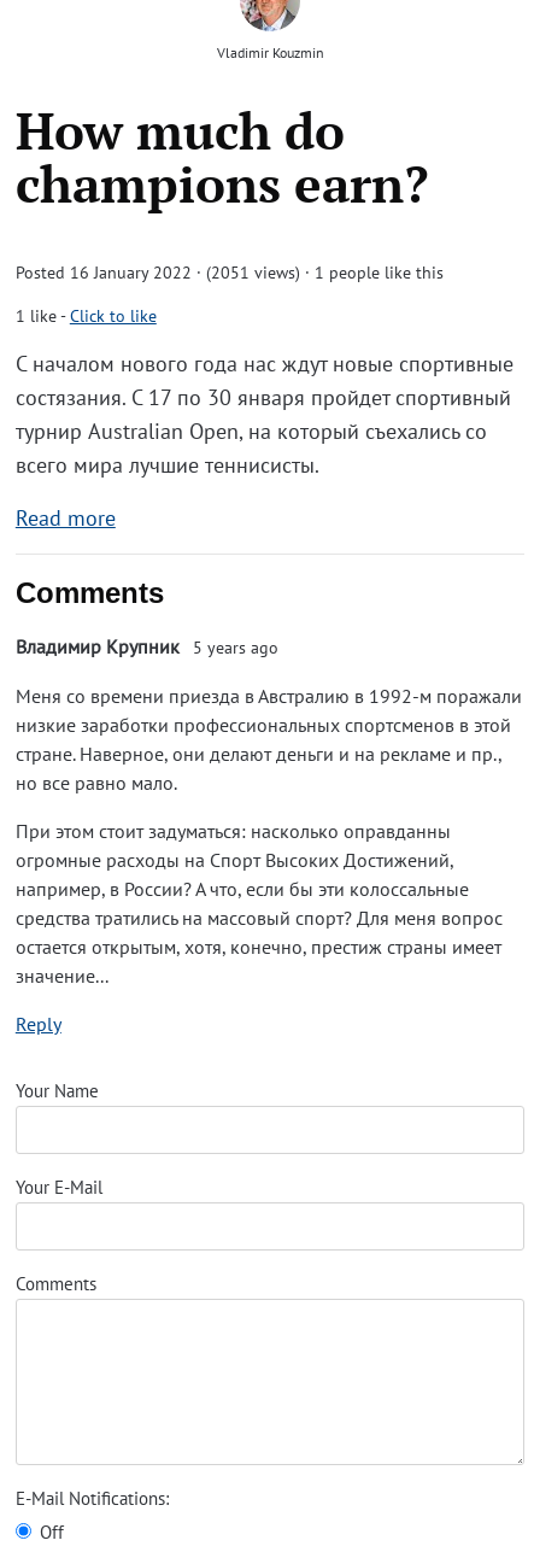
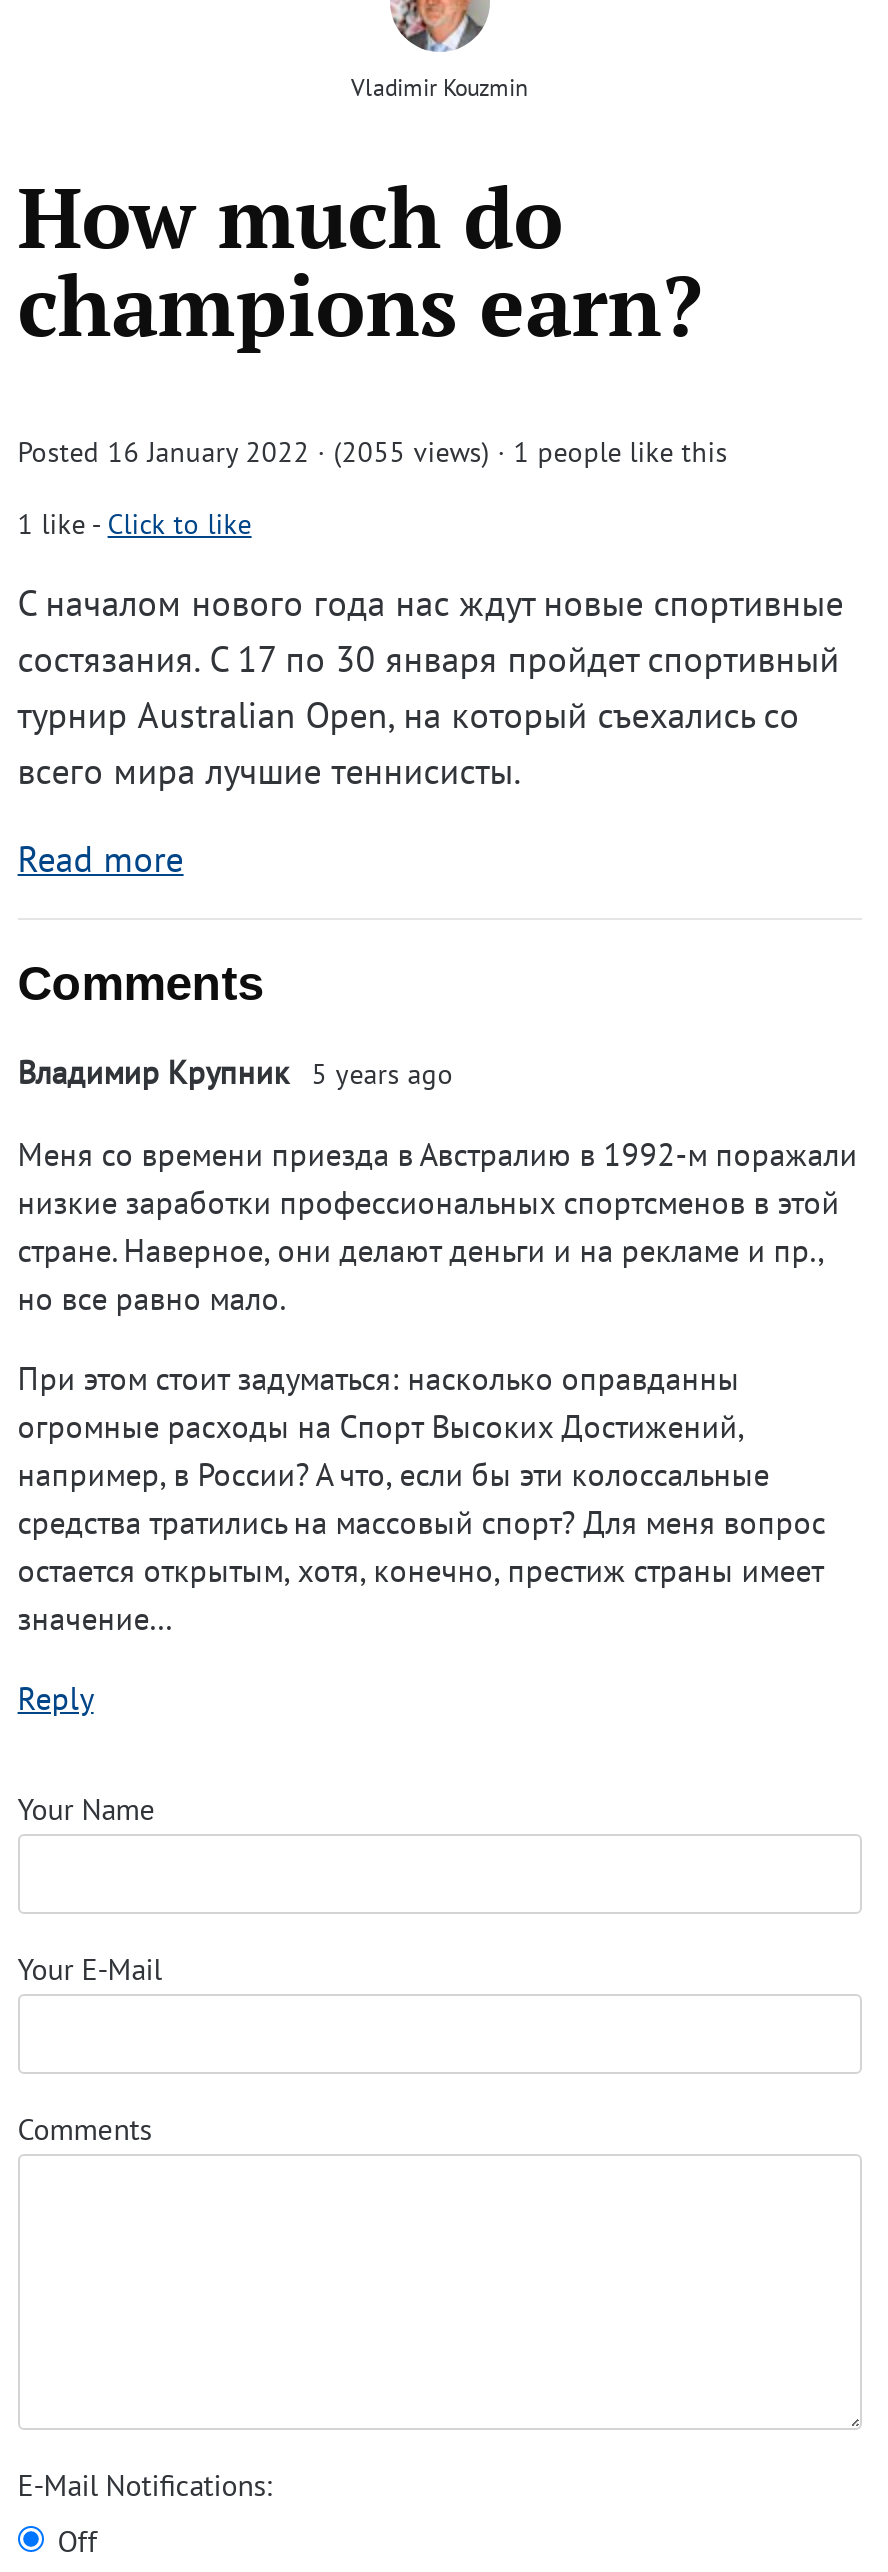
[15,262,443,283] Posted 16 January 2022 · (2051 views) · 1 people like this -> [18,434,728,470] Posted 16 January 2022 · (2055 views) · 1 people like this

